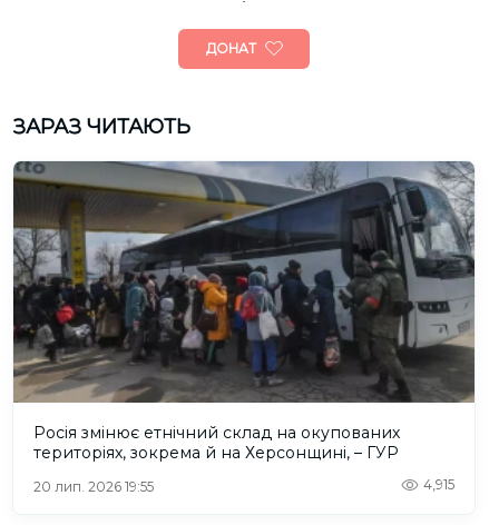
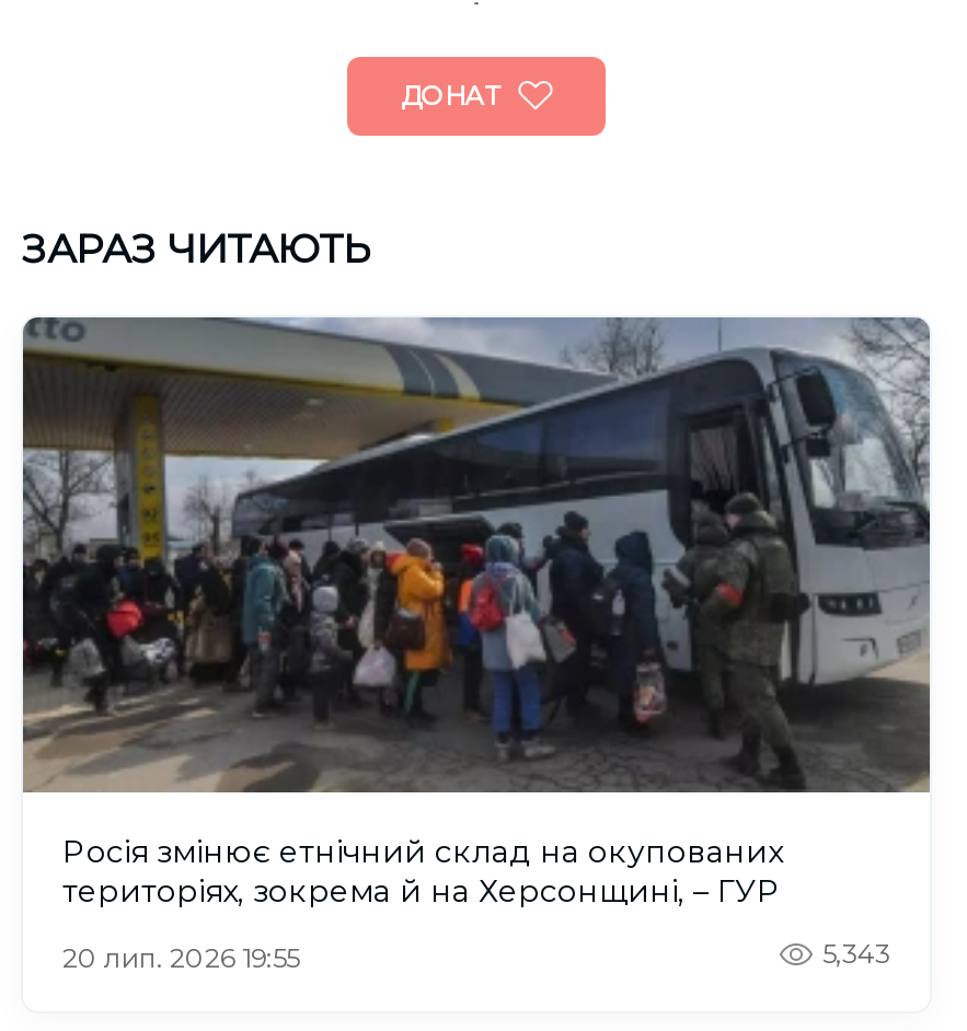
[423,476,454,492] 4,915 -> [822,936,890,969] 5,343

